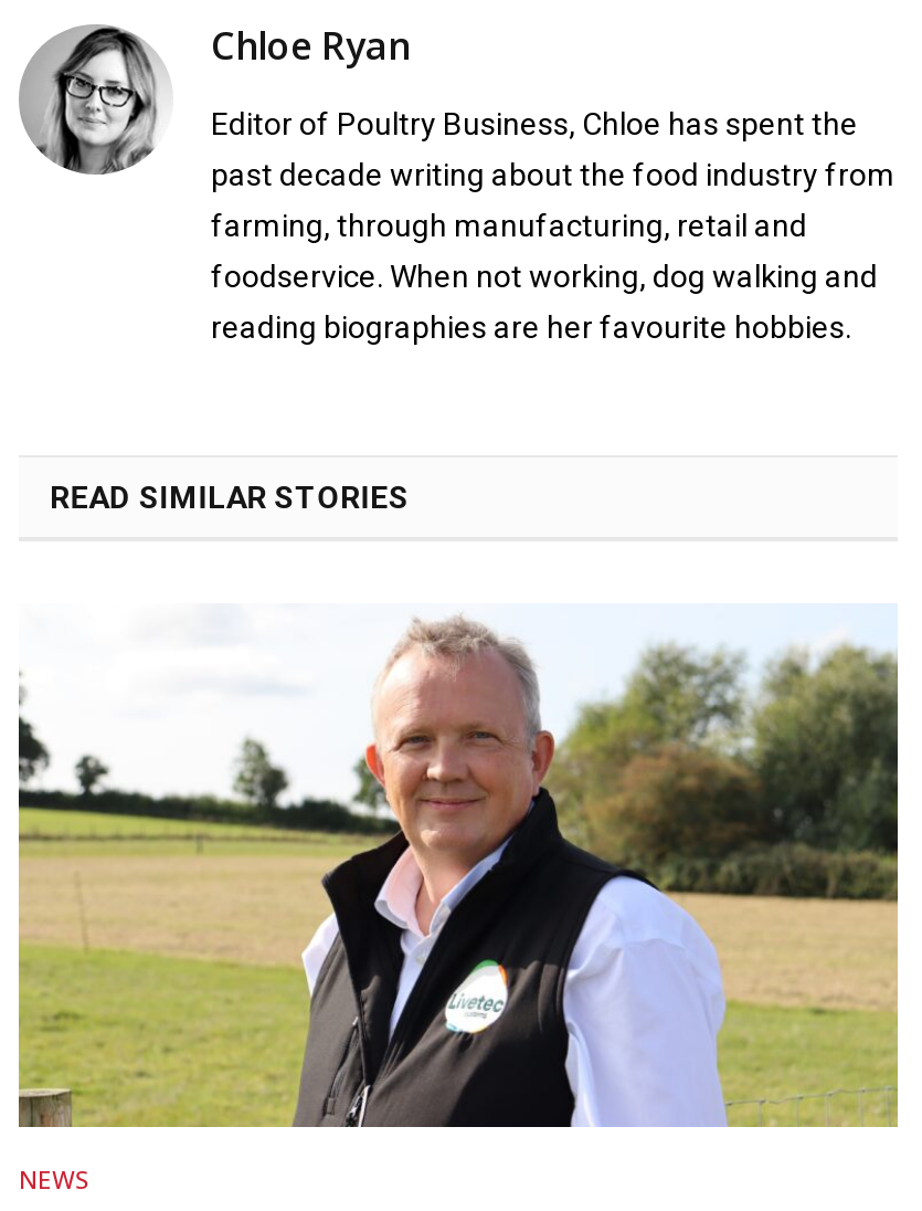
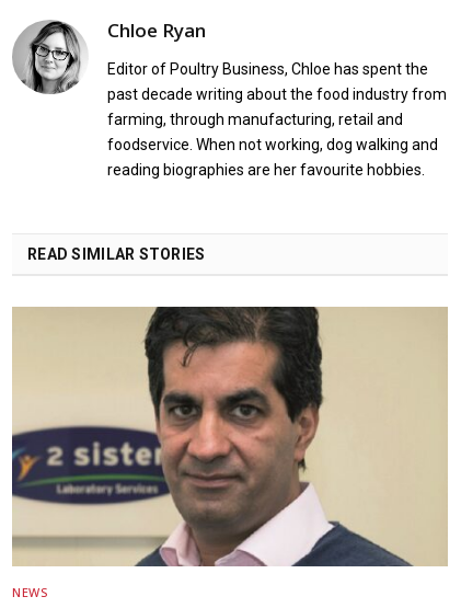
[17,603,900,1129] [image] -> [11,306,449,567] [image]

